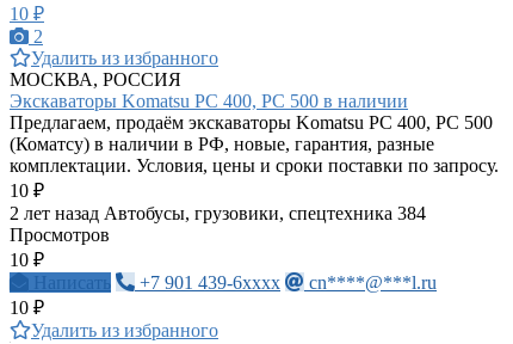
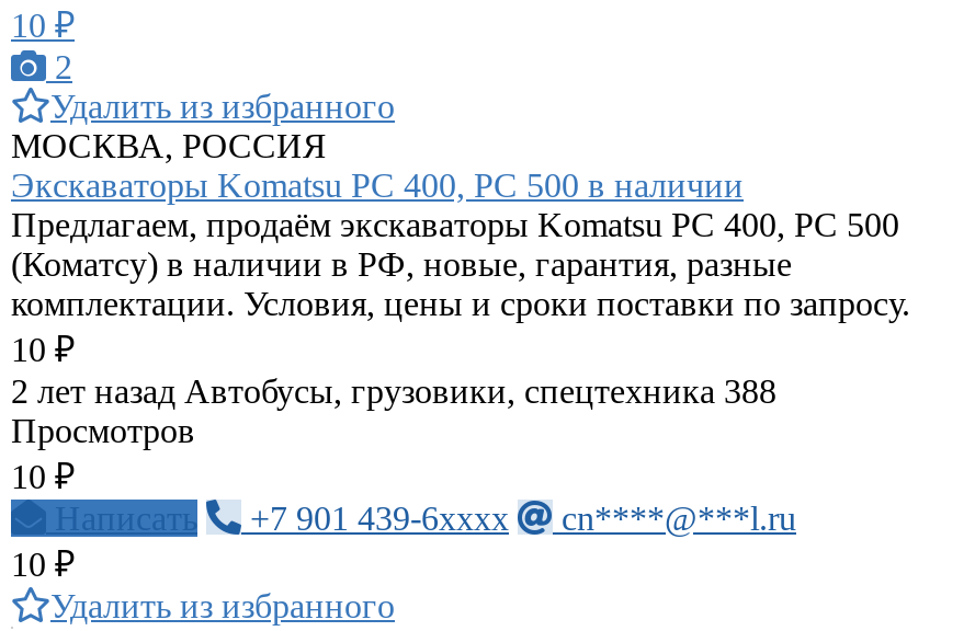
[10,203,426,223] 2 лет назад Автобусы, грузовики, спецтехника 384 -> [11,372,776,409] 2 лет назад Автобусы, грузовики, спецтехника 388

